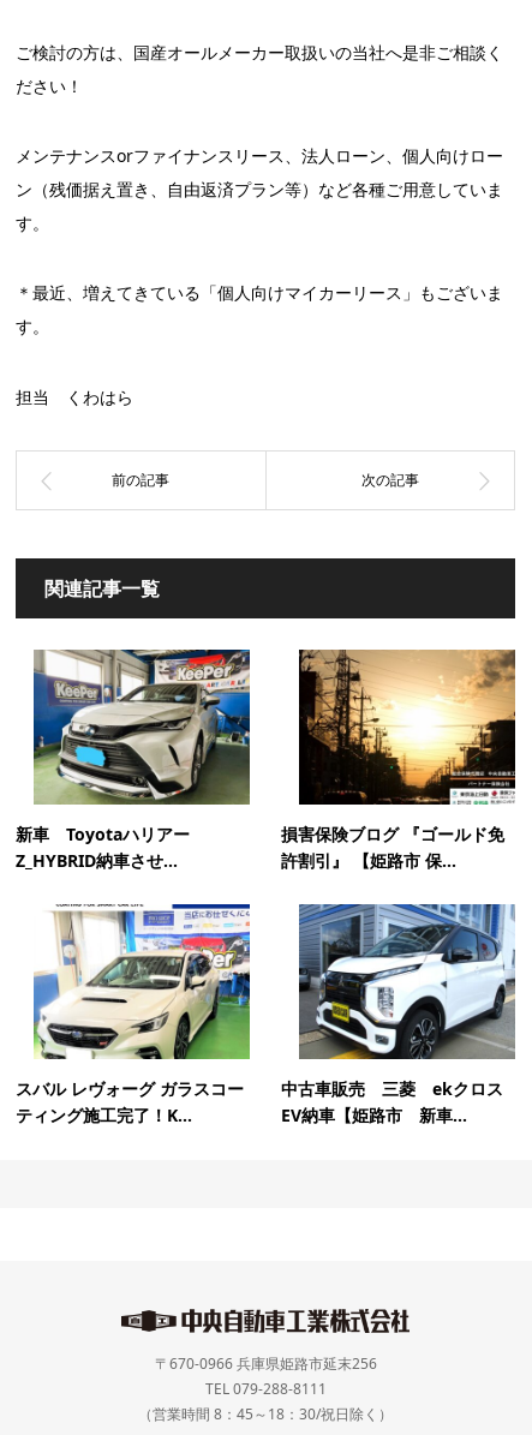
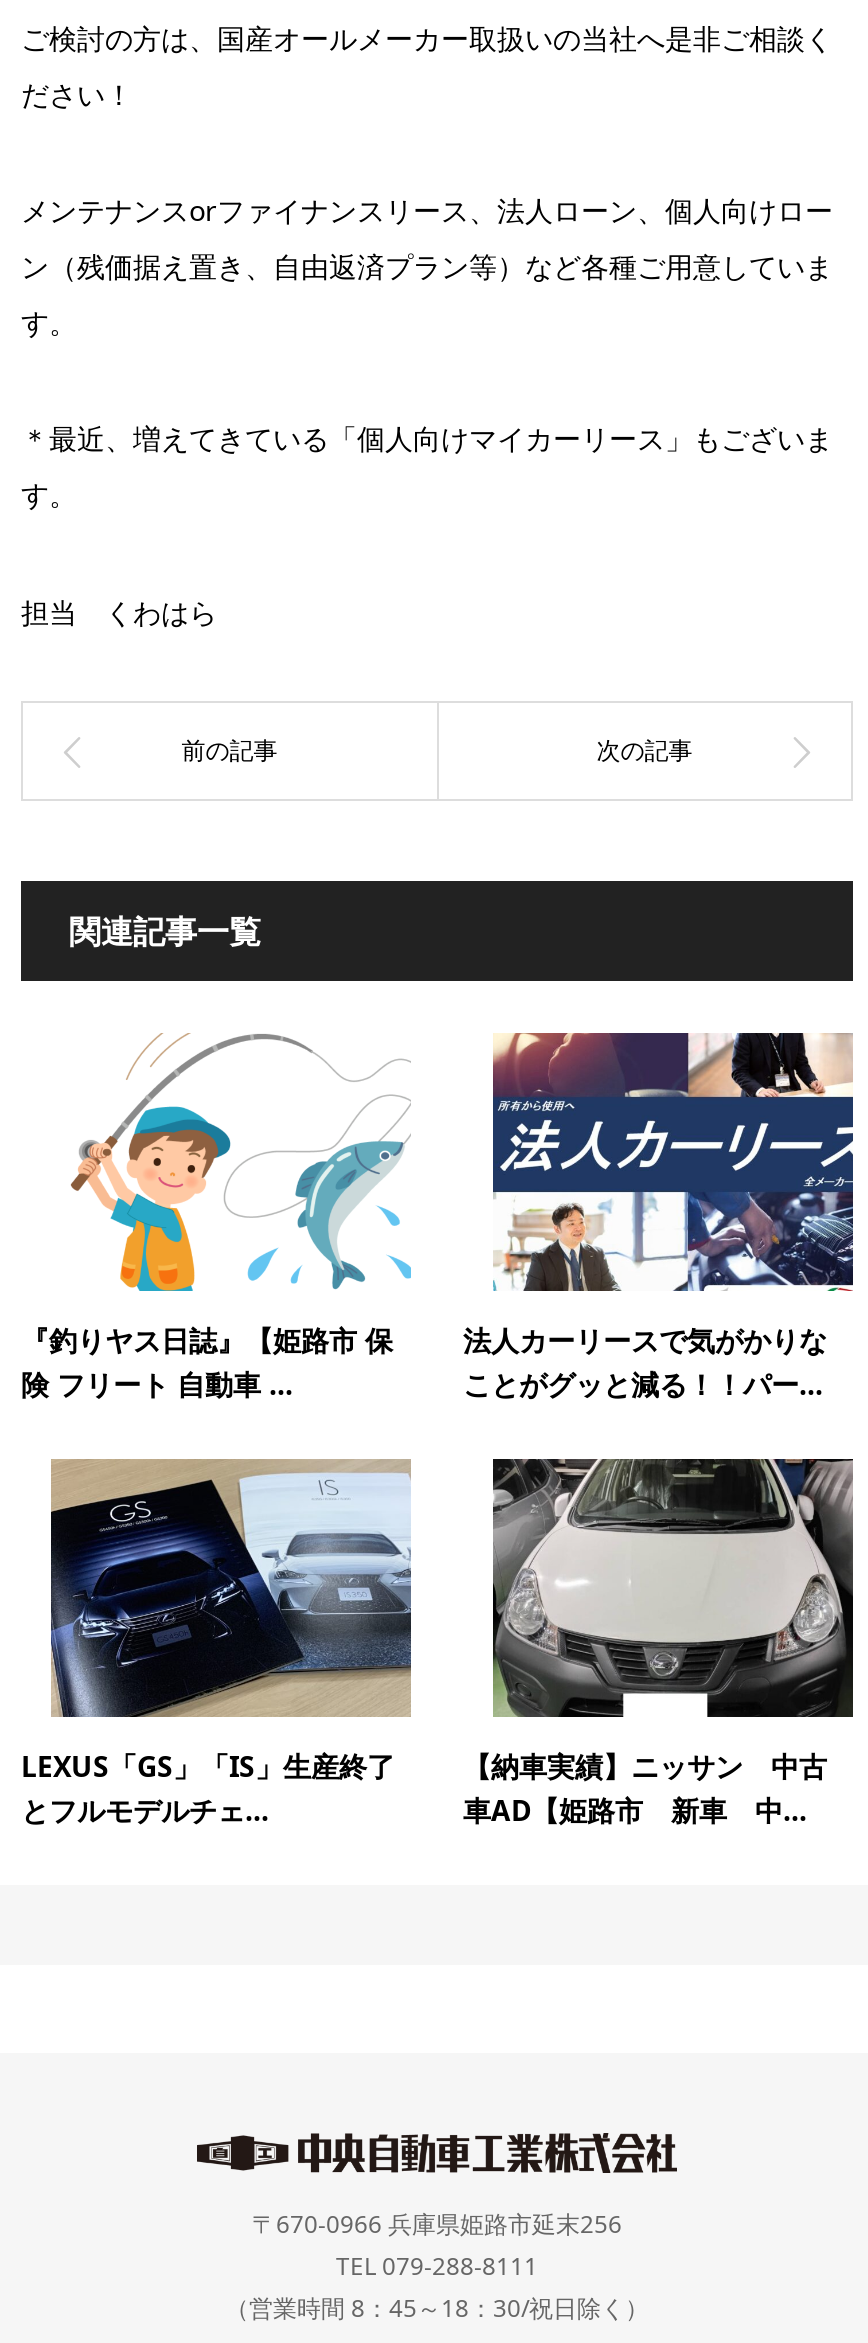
[16,648,251,871] [image] | 新車 Toyotaハリアー | Z_HYBRID納車させ... -> [21,1035,413,1403] [image] | 『釣りヤス日誌』【姫路市 保 | 険 フリート 自動車 ...
[281,648,516,871] [image] | 損害保険ブログ 『ゴールド免 | 許割引』 【姫路市 保... -> [463,1031,855,1403] [image] | 法人カーリースで気がかりな | ことがグッと減る！！パー...
[16,903,251,1126] [image] | スバル レヴォーグ ガラスコー | ティング施工完了！K... -> [21,1457,413,1829] [image] | LEXUS「GS」「IS」生産終了 | とフルモデルチェ...
[281,903,515,1126] [image] | 中古車販売 三菱 ekクロス | EV納車【姫路市 新車... -> [463,1457,855,1829] [image] | 【納車実績】ニッサン 中古 | 車AD【姫路市 新車 中...

